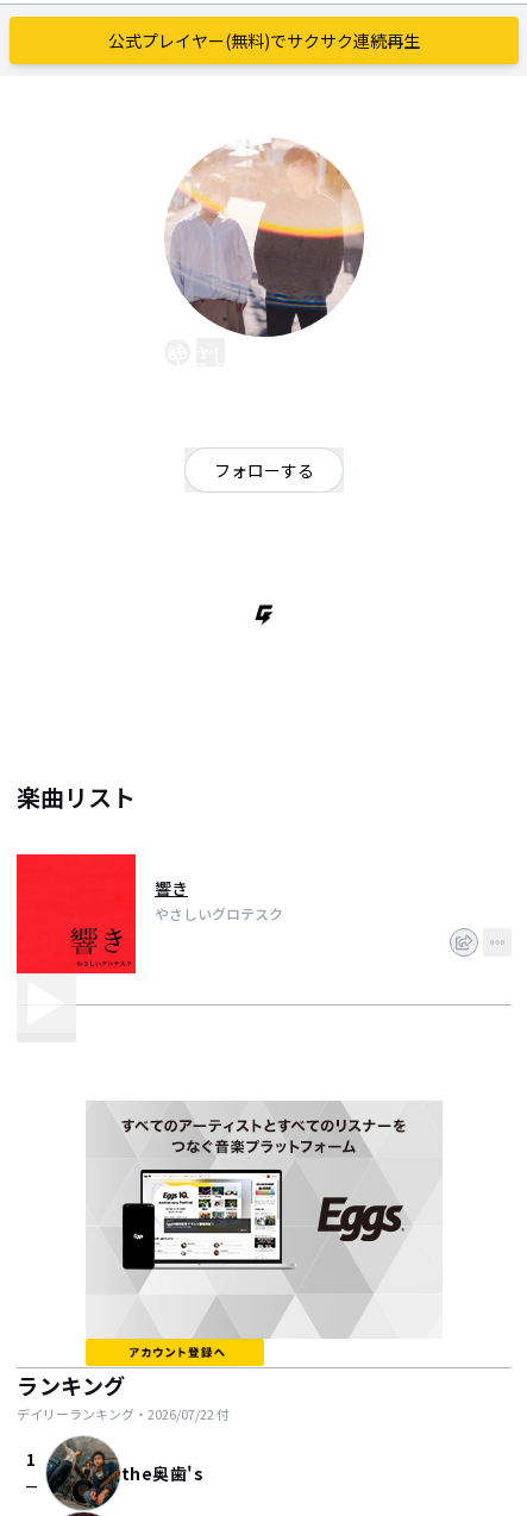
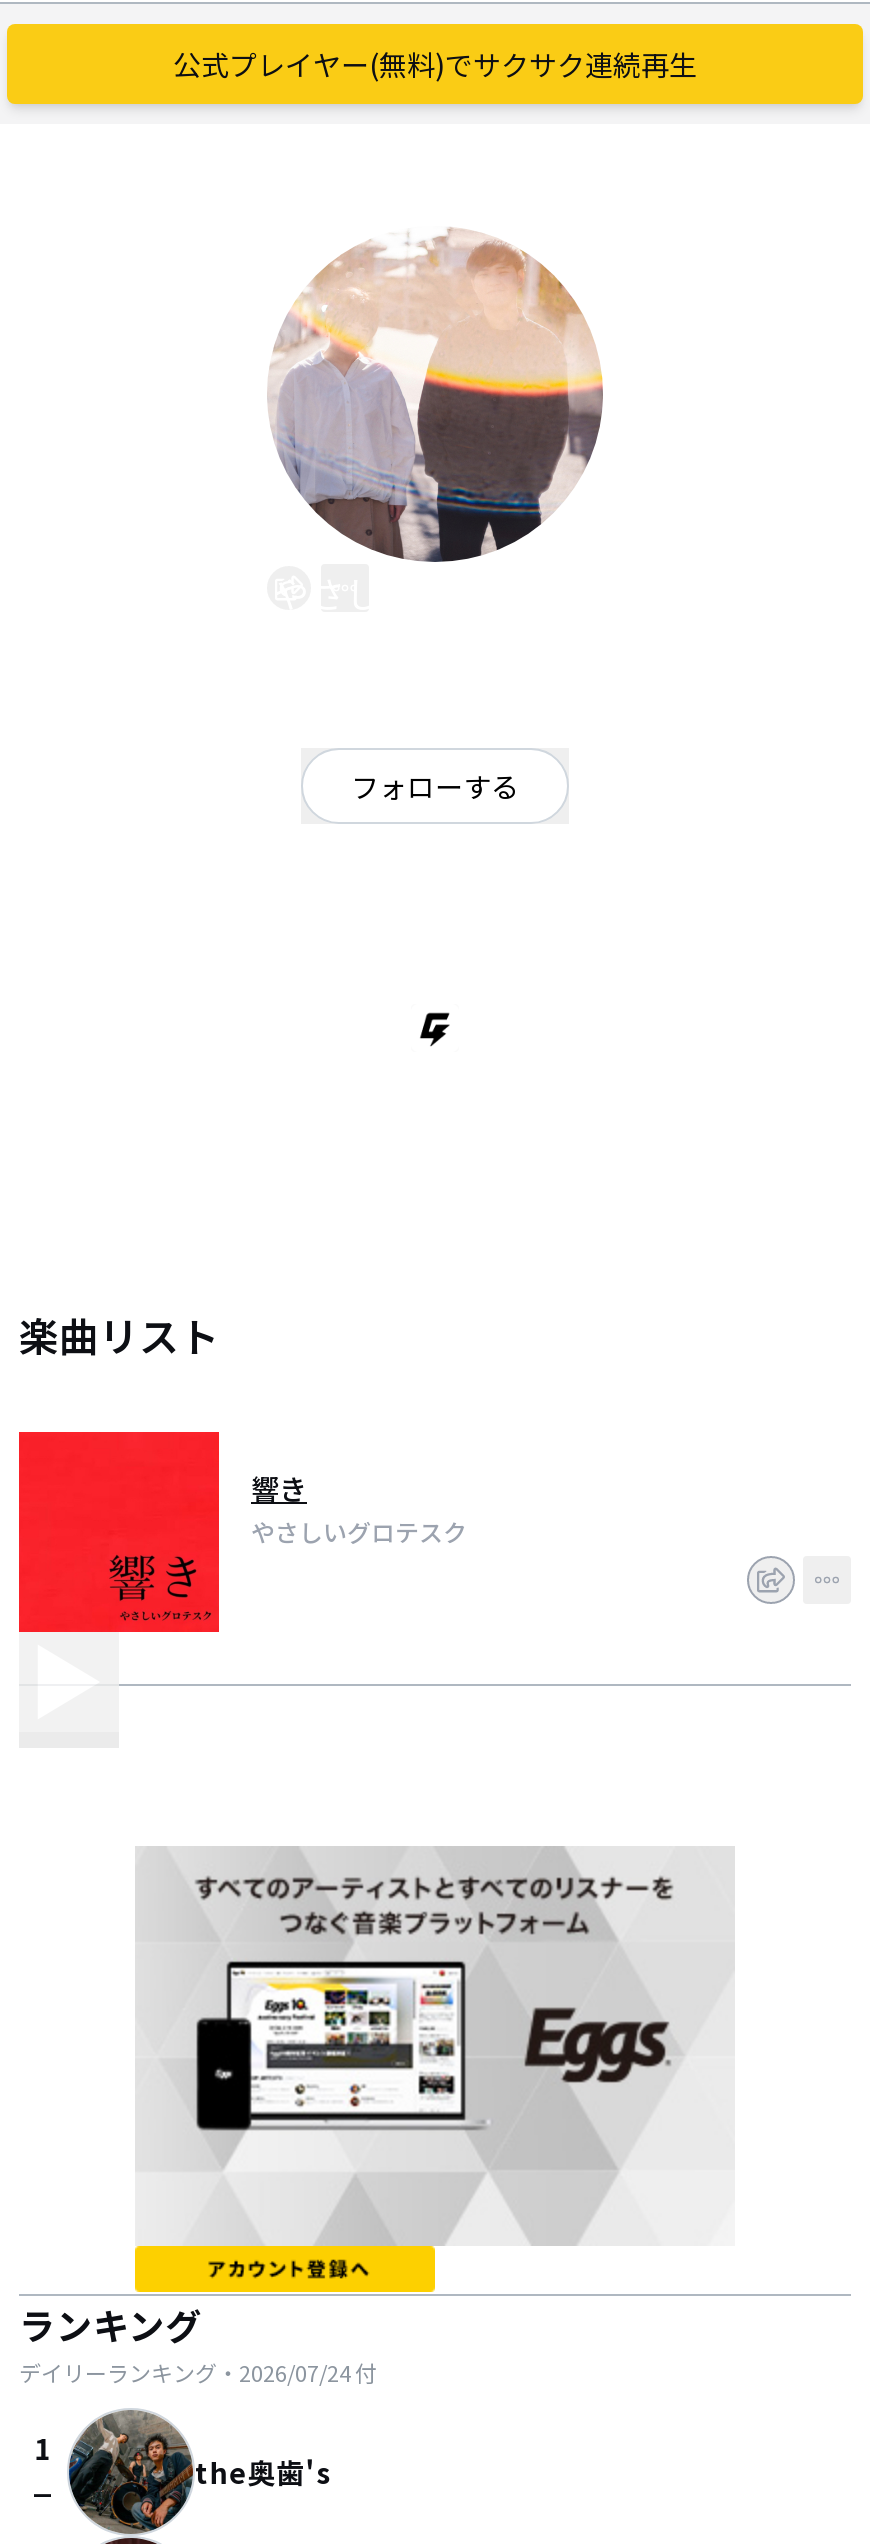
[17,1404,230,1423] デイリーランキング・2026/07/22付 -> [19,2356,377,2388] デイリーランキング・2026/07/24付

